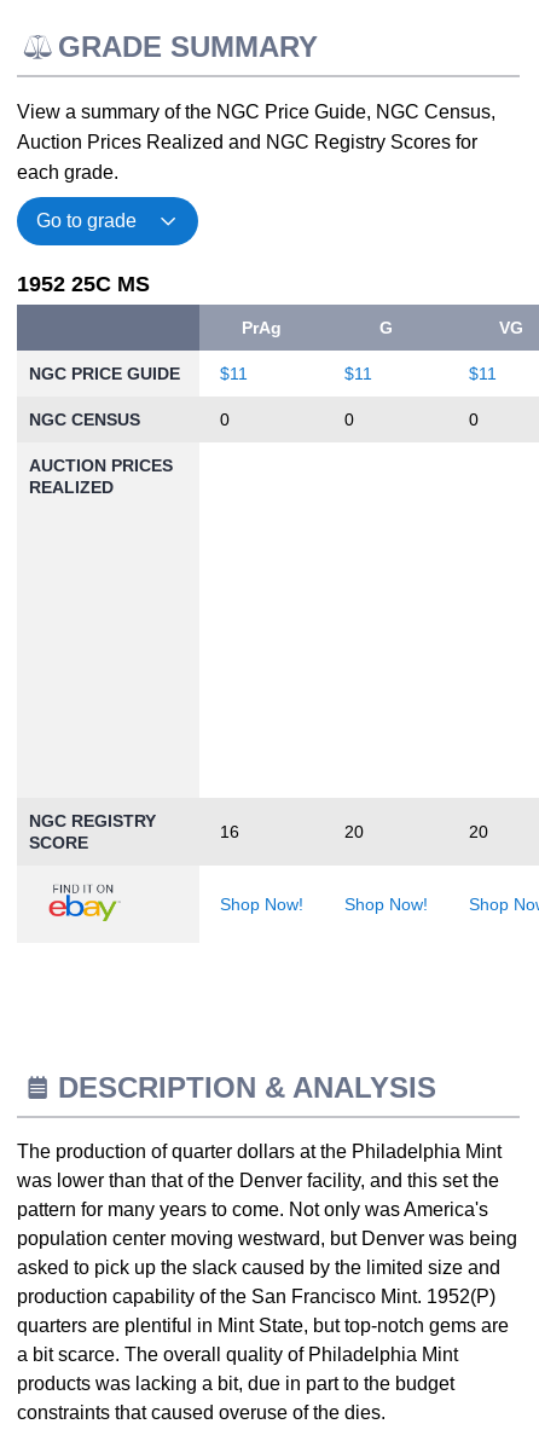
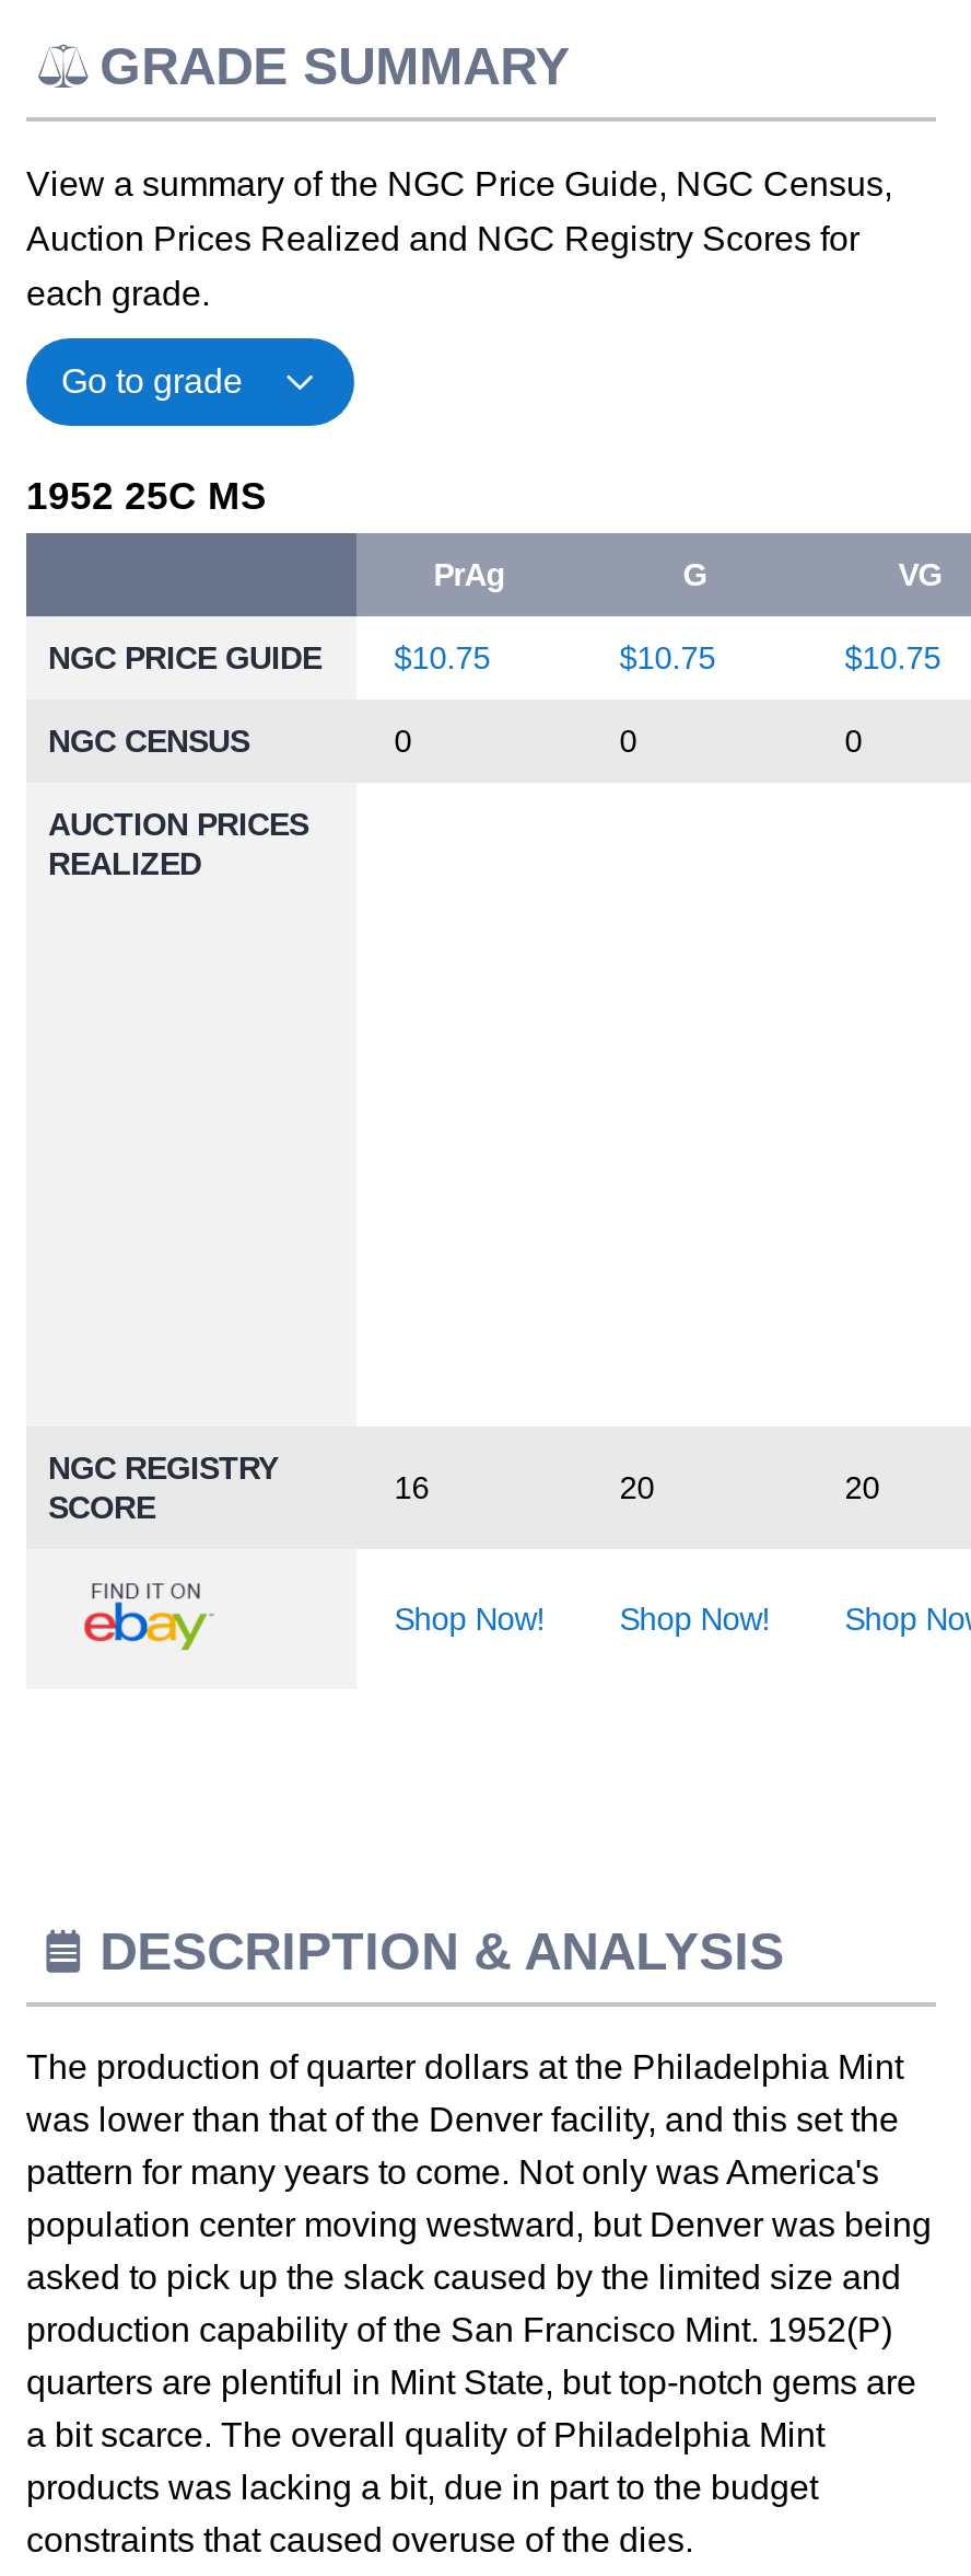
[220,364,248,384] $11 -> [394,641,490,676] $10.75
[345,364,372,384] $11 -> [619,641,716,676] $10.75
[469,364,497,384] $11 -> [845,641,941,676] $10.75

